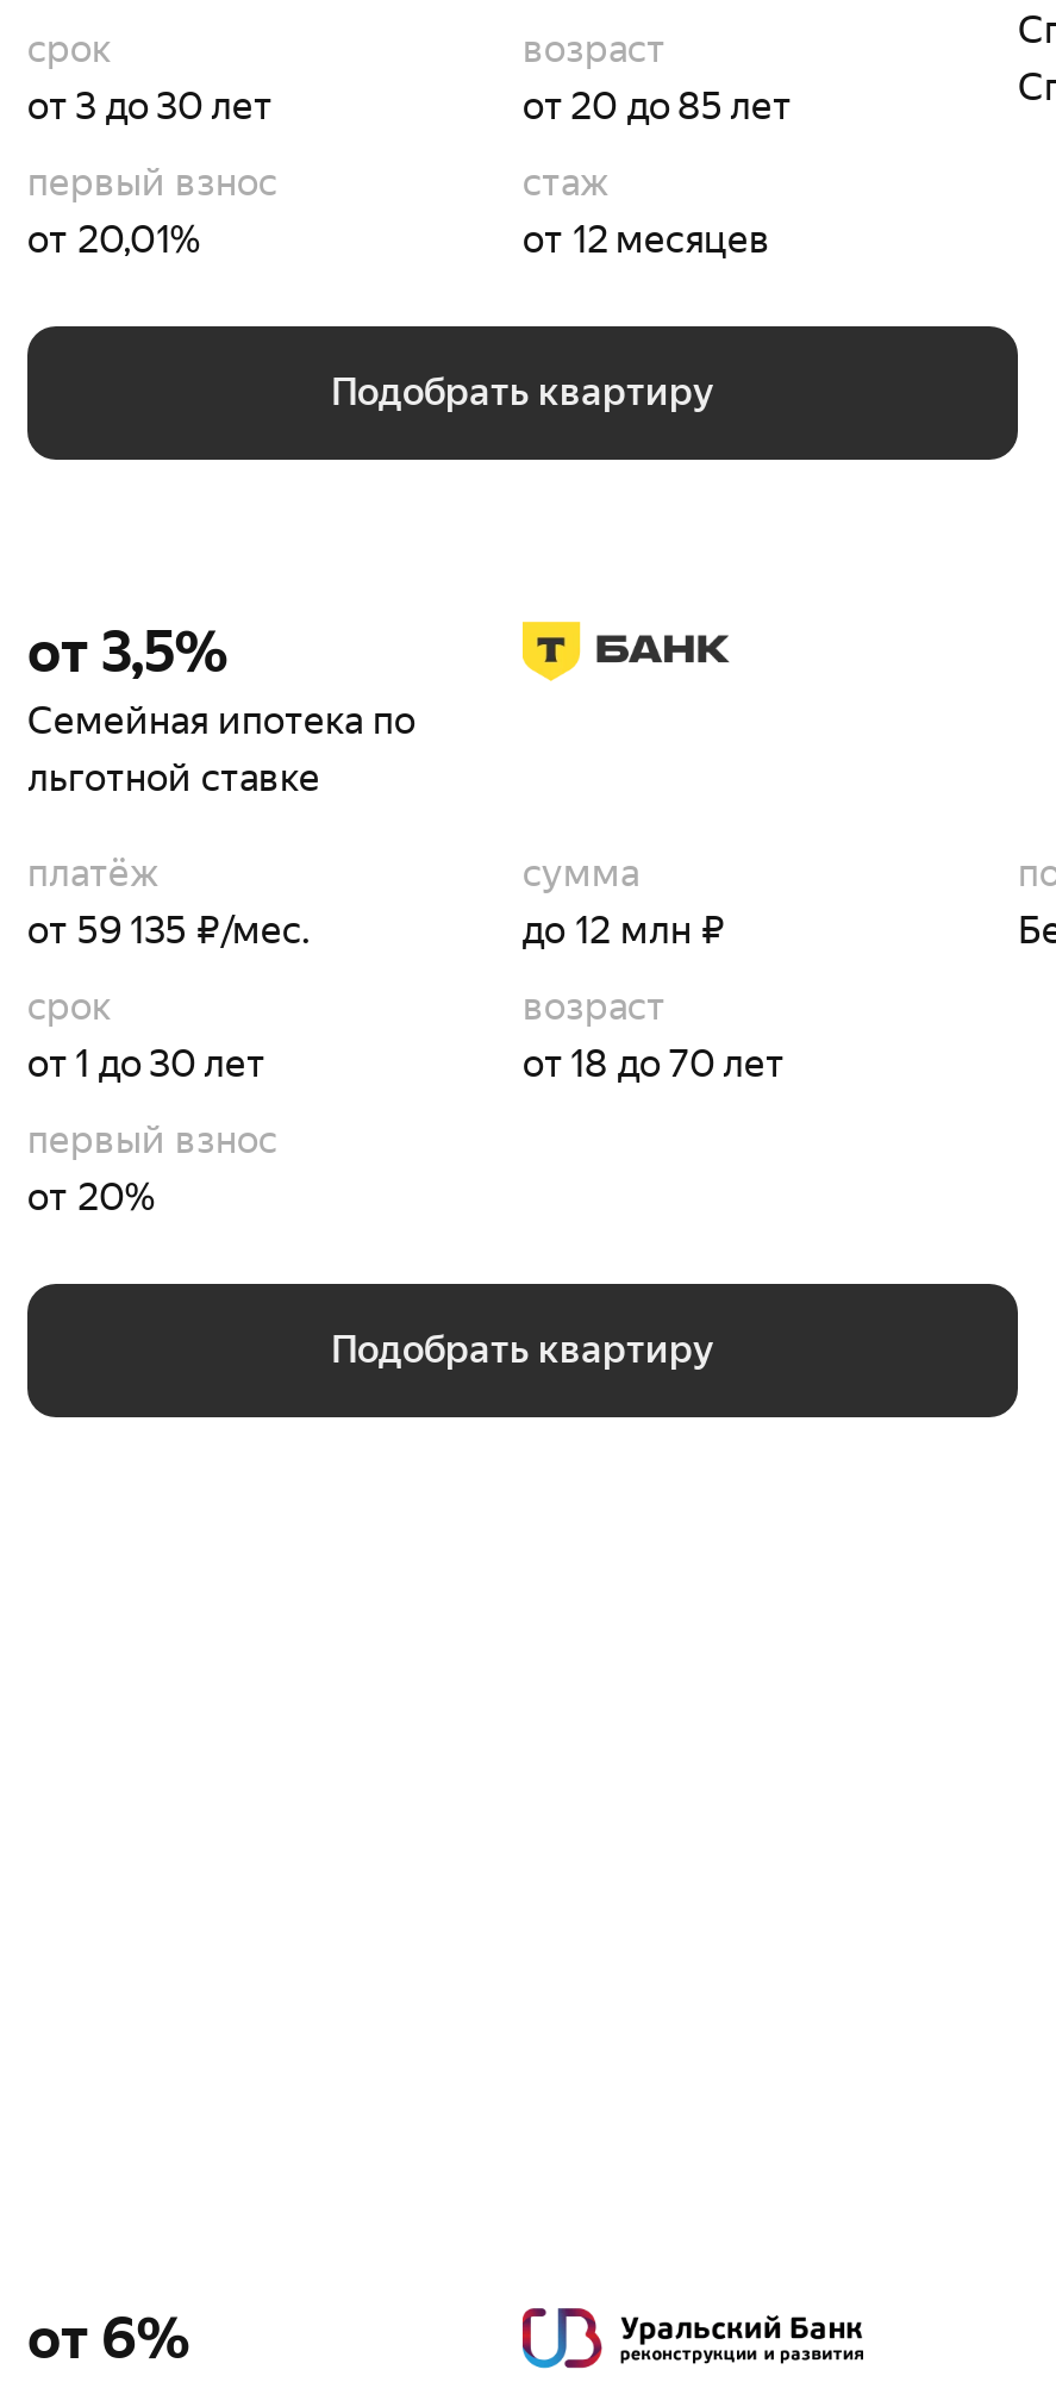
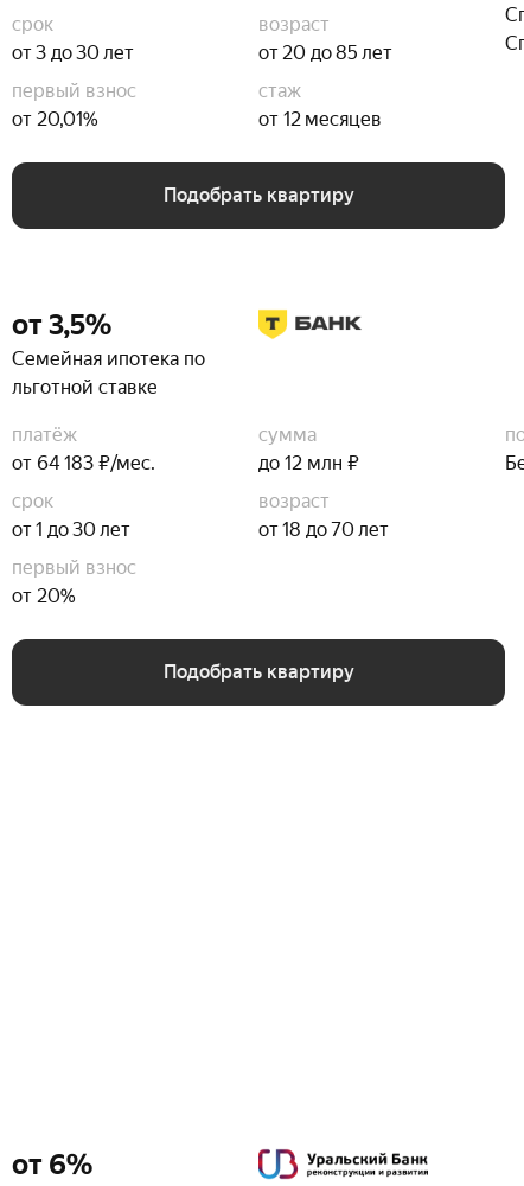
[27,908,311,953] от 59 135 ₽/мес. -> [12,452,155,474] от 64 183 ₽/мес.

